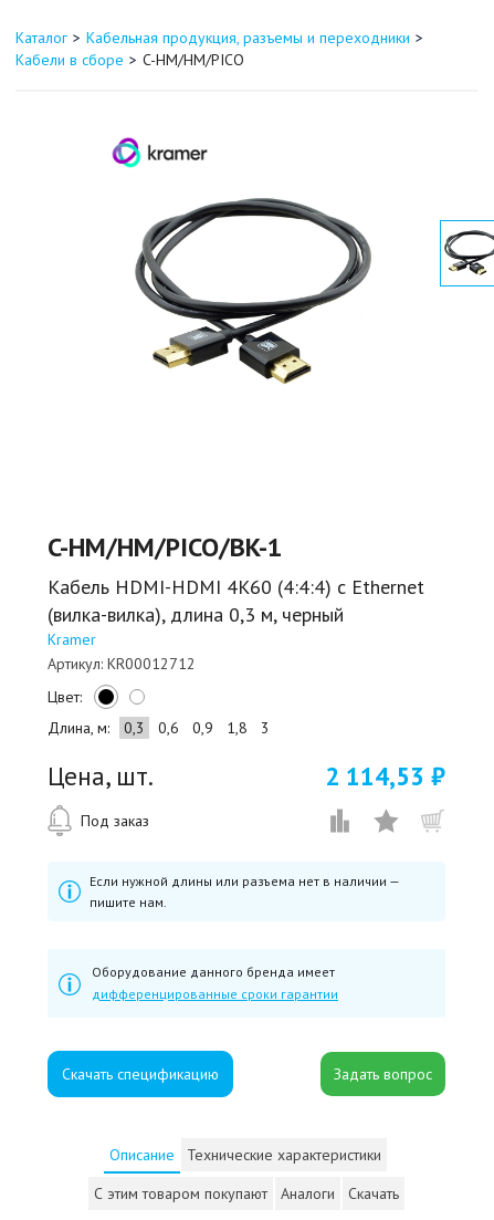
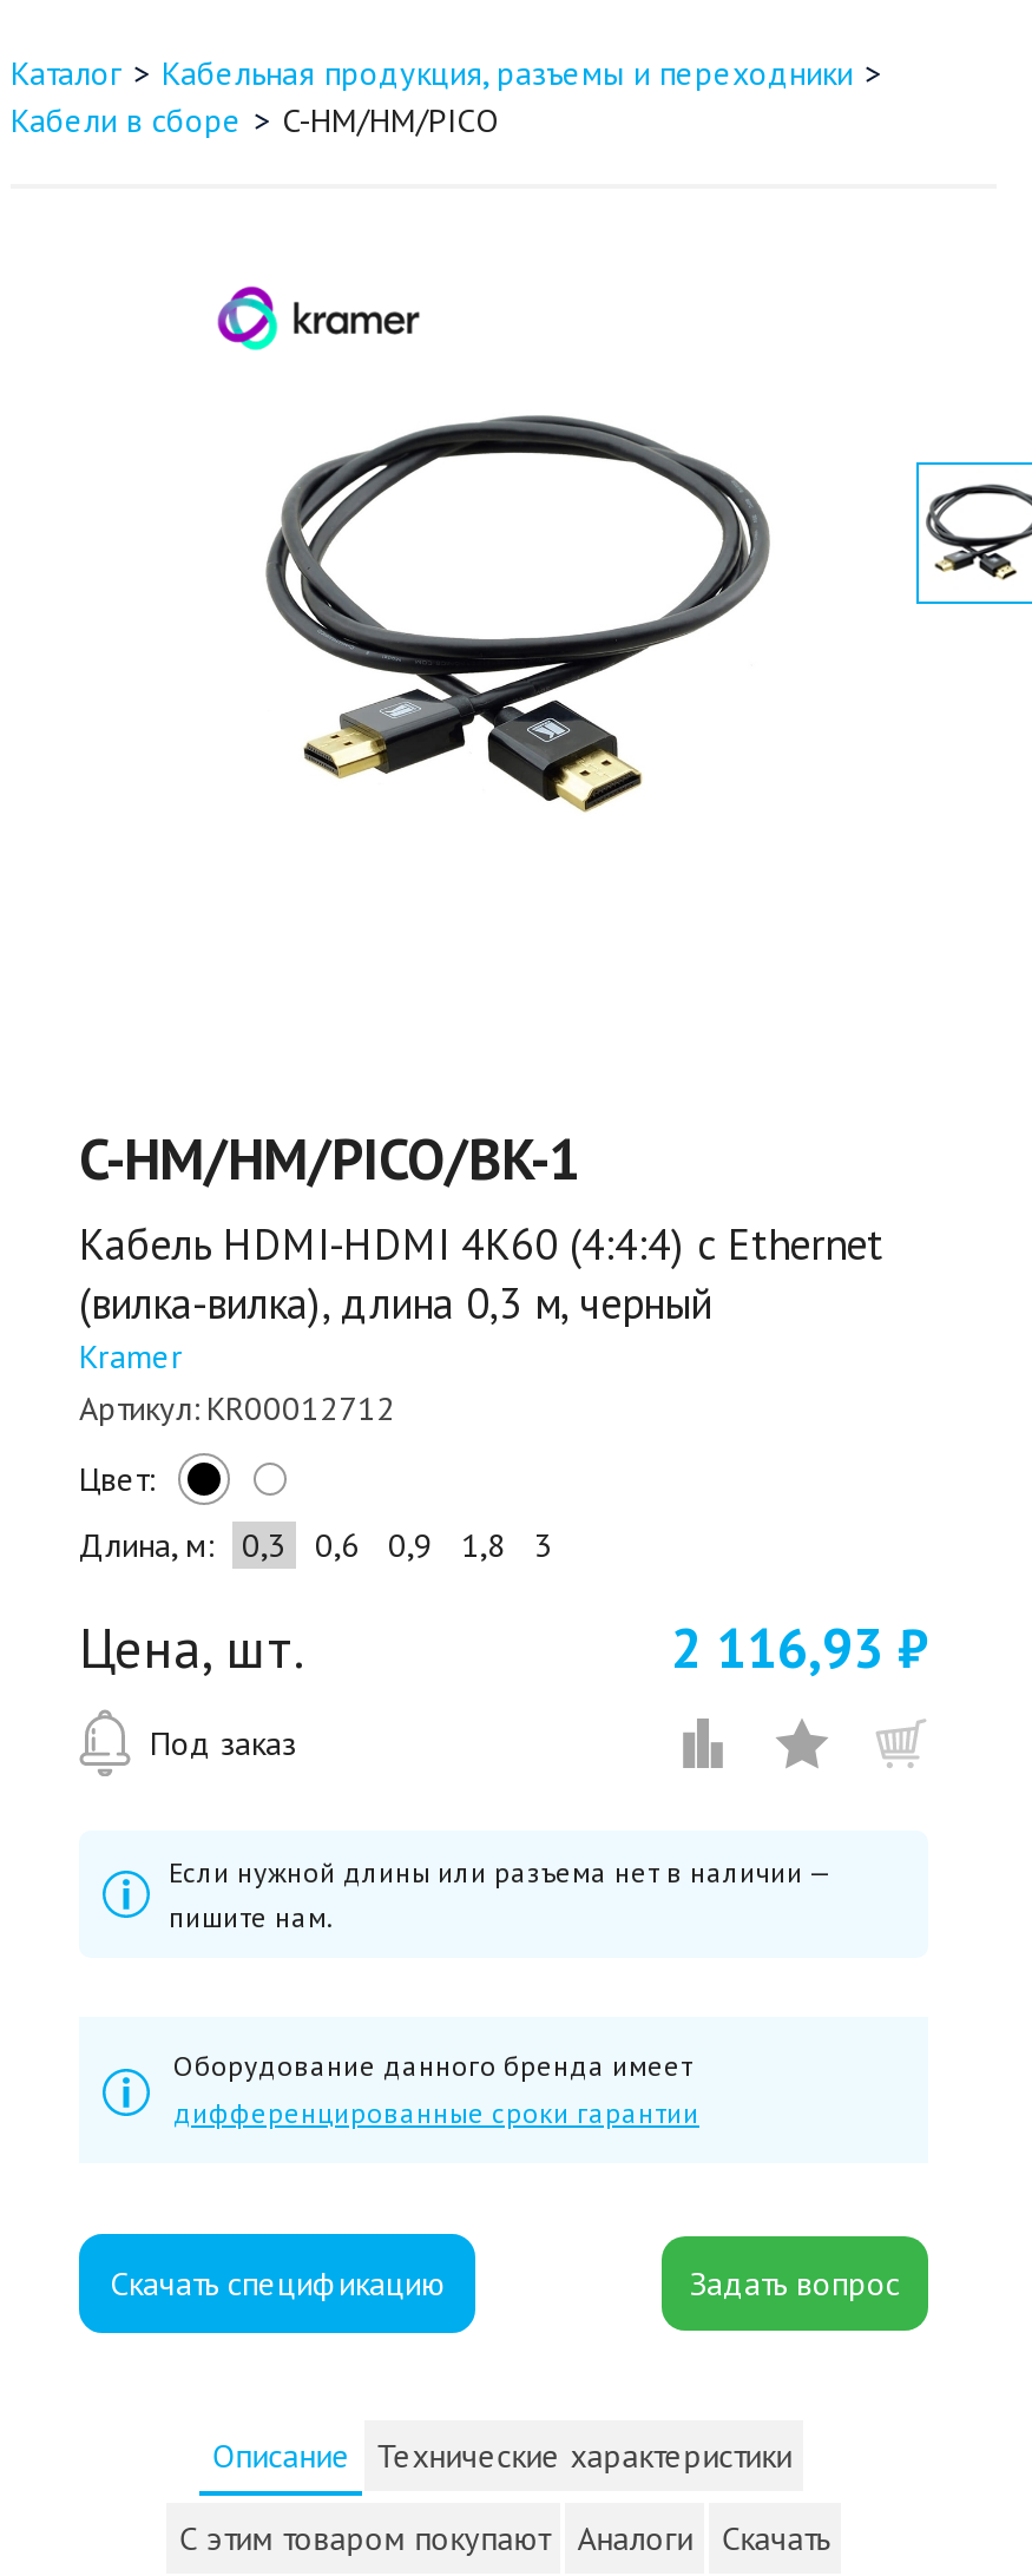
[325,760,445,792] 2 114,53 ₽ -> [671,1613,928,1681] 2 116,93 ₽

